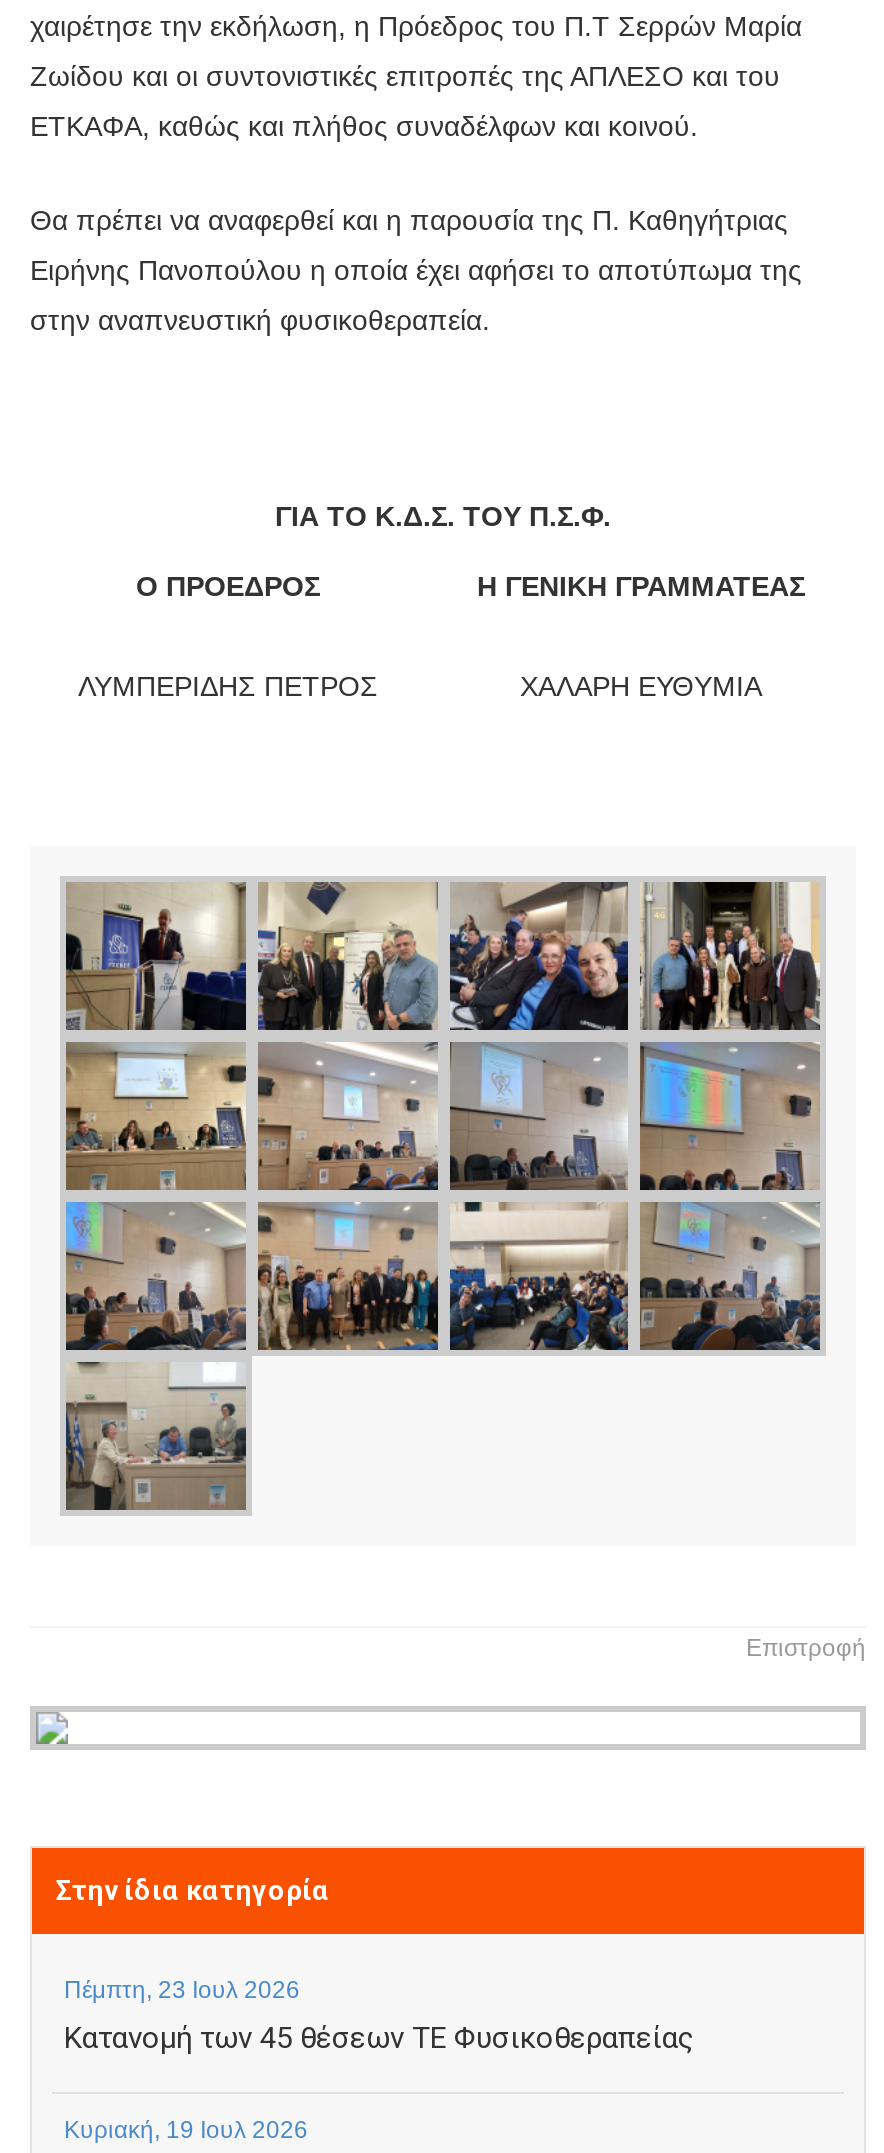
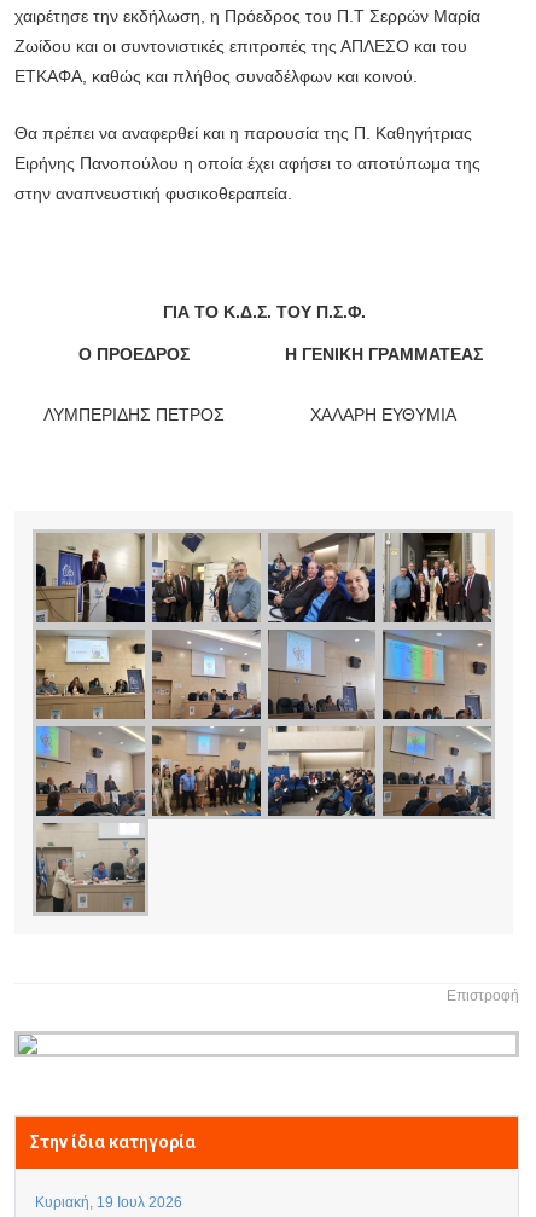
[64,1976,694,2056] Πέμπτη, 23 Ιουλ 2026 | Κατανομή των 45 θέσεων ΤΕ Φυσικοθεραπείας -> none

